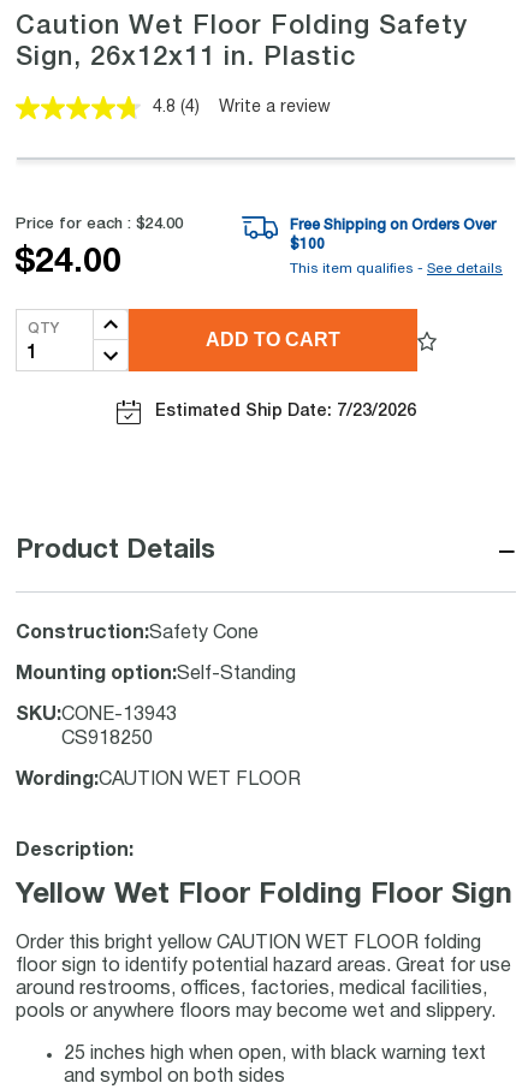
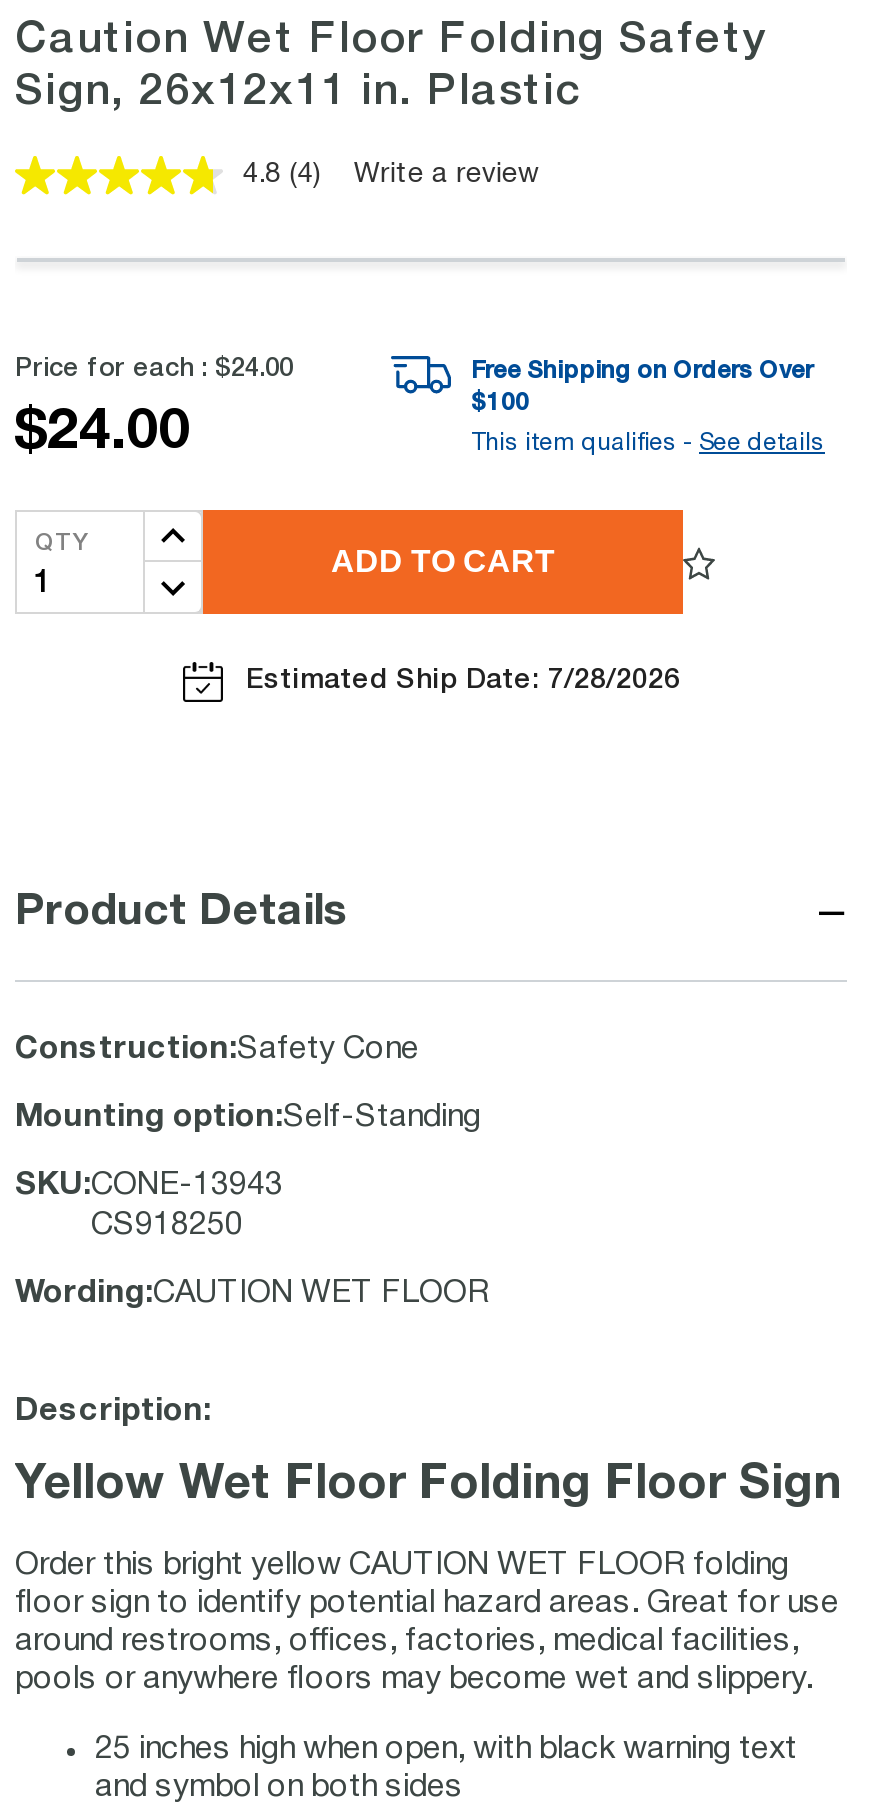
[155,404,416,419] Estimated Ship Date: 7/23/2026 -> [246,668,680,694] Estimated Ship Date: 7/28/2026

